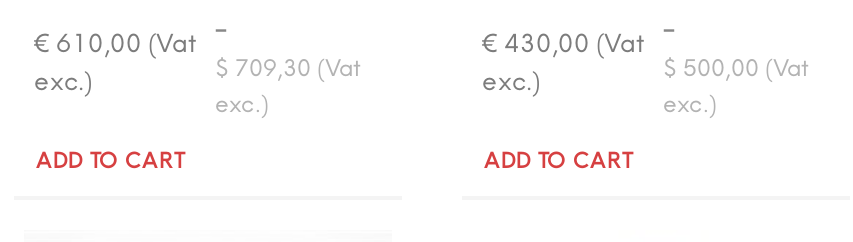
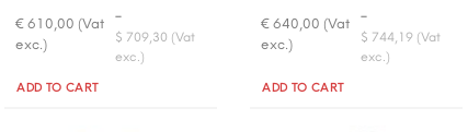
[482,26,644,58] € 430,00 (Vat -> [261,14,350,31] € 640,00 (Vat
[663,52,809,82] $ 500,00 (Vat -> [360,28,440,45] $ 744,19 (Vat

